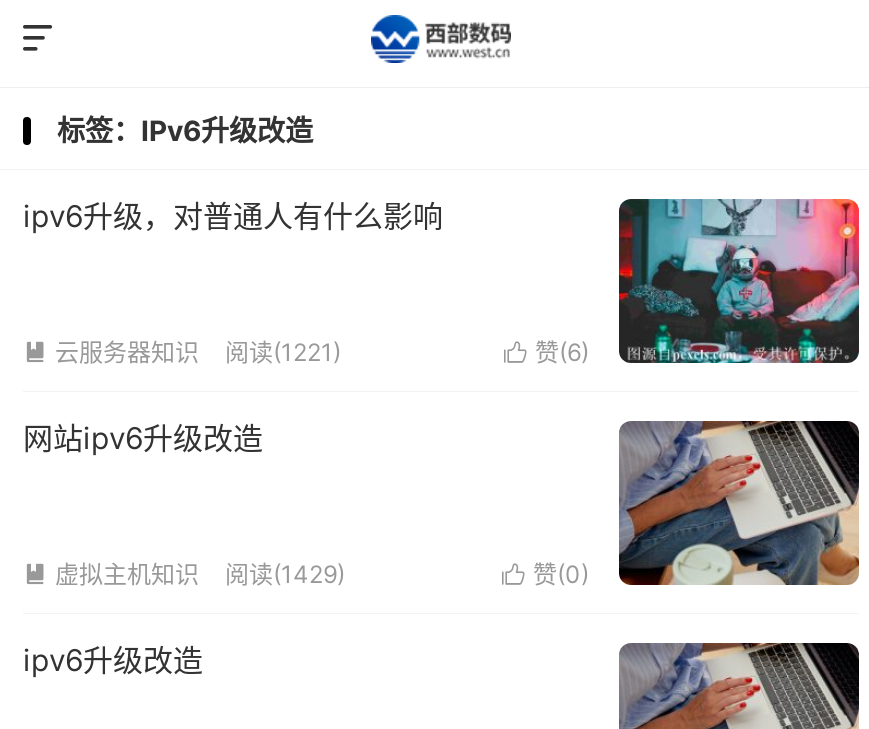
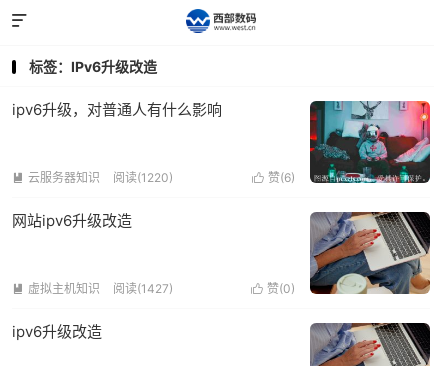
[225,337,341,367] 阅读(1221) -> [113,170,173,185] 阅读(1220)
[225,559,345,589] 阅读(1429) -> [113,281,173,296] 阅读(1427)

